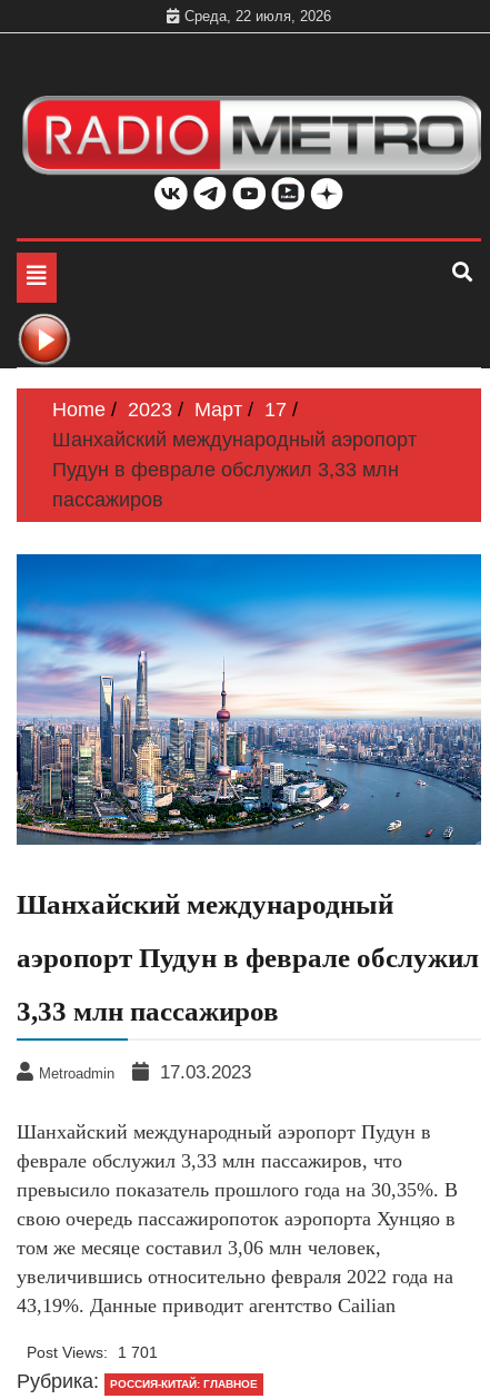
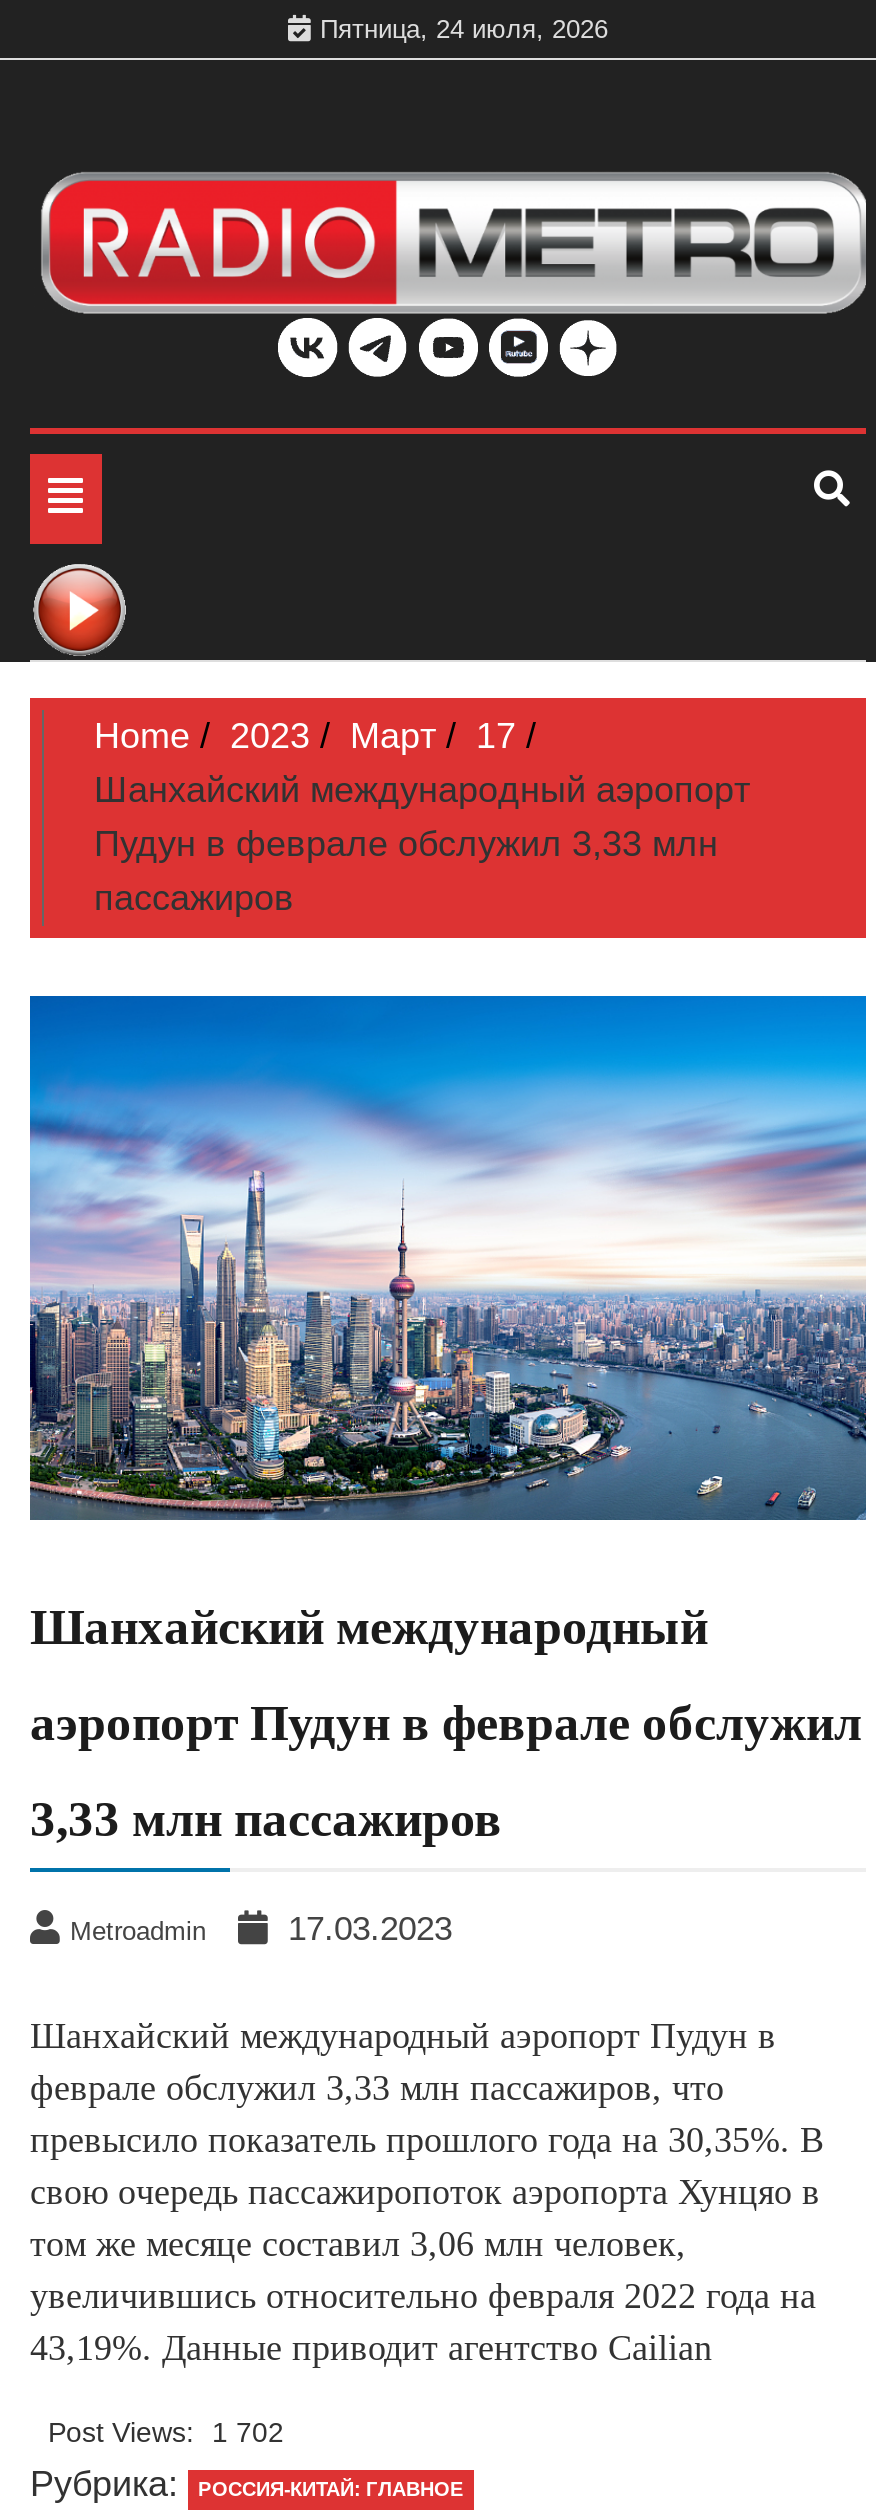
[184,8,331,24] Среда, 22 июля, 2026 -> [320,14,608,44] Пятница, 24 июля, 2026
[27,1344,158,1362] Post Views: 1 701 -> [48,2415,284,2447] Post Views: 1 702

